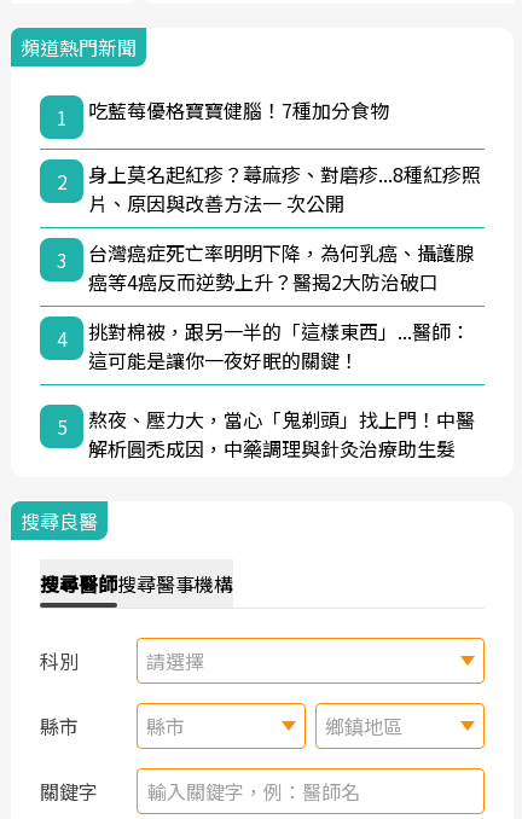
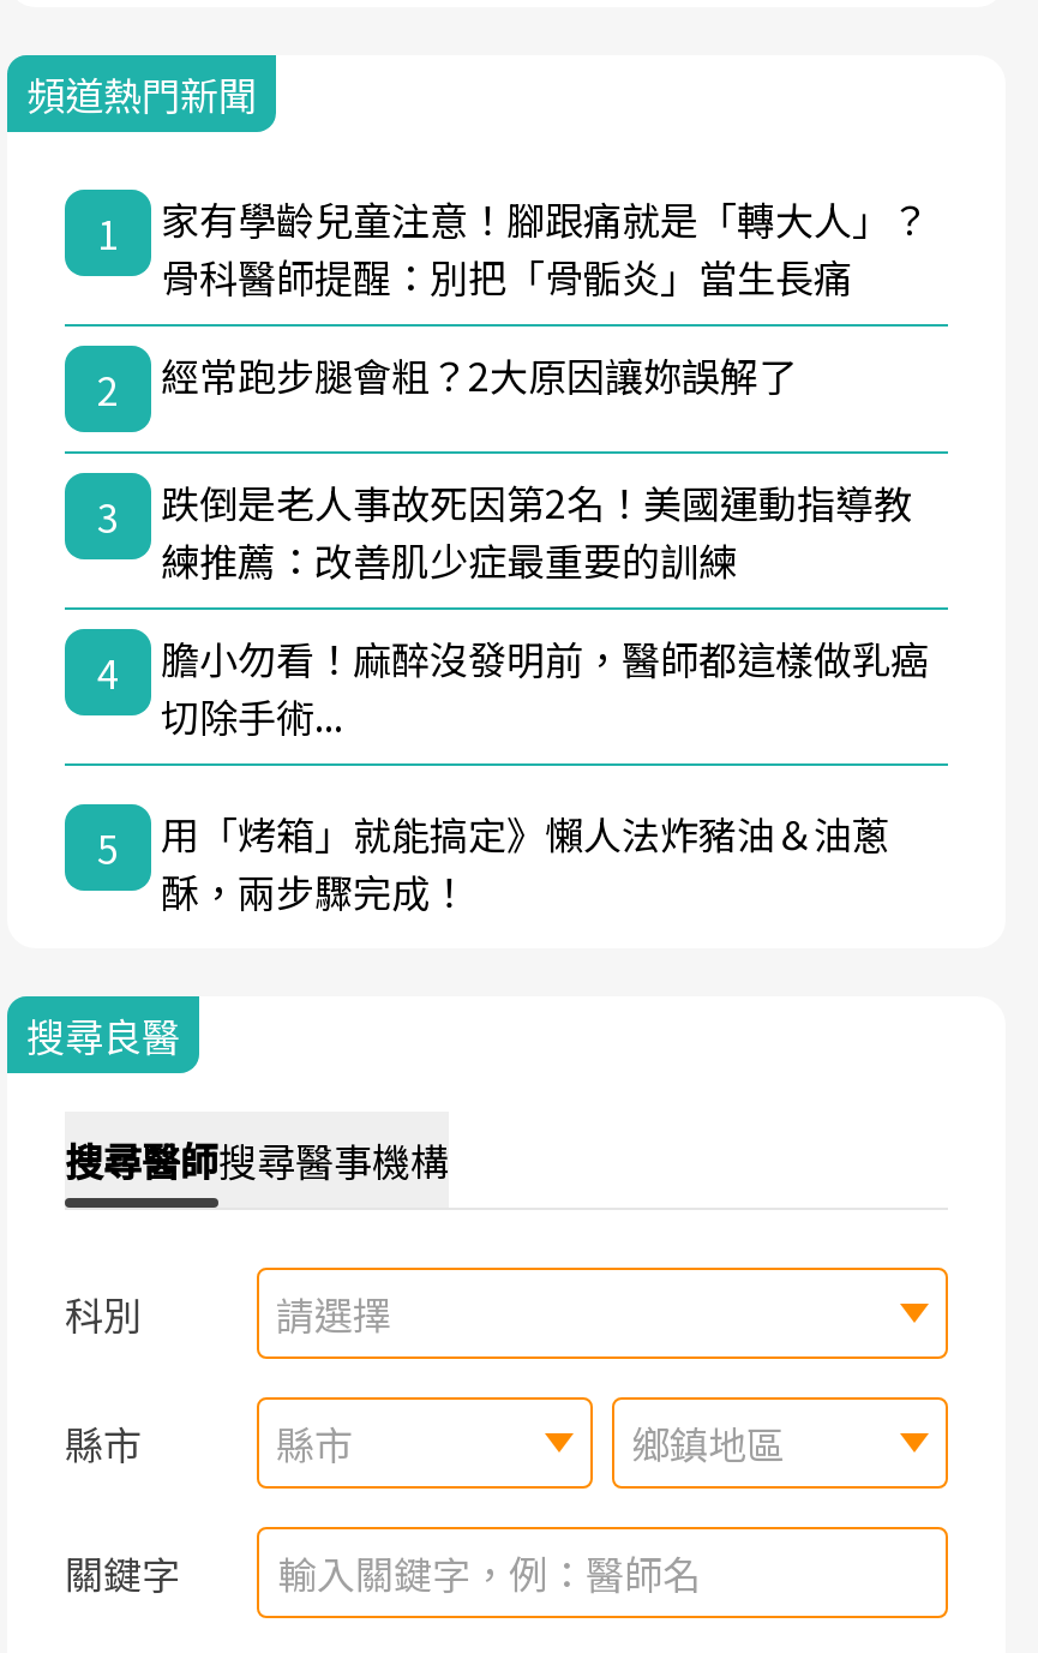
[88,95,389,124] 吃藍莓優格寶寶健腦！7種加分食物 -> [161,189,929,304] 家有學齡兒童注意！腳跟痛就是「轉大人」？ | 骨科醫師提醒：別把「骨骺炎」當生長痛
[88,159,481,217] 身上莫名起紅疹？蕁麻疹、對磨疹...8種紅疹照 | 片、原因與改善方法一 次公開 -> [161,345,797,403] 經常跑步腿會粗？2大原因讓妳誤解了
[88,238,475,296] 台灣癌症死亡率明明下降，為何乳癌、攝護腺 | 癌等4癌反而逆勢上升？醫揭2大防治破口 -> [161,472,912,587] 跌倒是老人事故死因第2名！美國運動指導教 | 練推薦：改善肌少症最重要的訓練
[88,316,470,374] 挑對棉被，跟另一半的「這樣東西」...醫師： | 這可能是讓你一夜好眠的關鍵！ -> [161,628,929,744] 膽小勿看！麻醉沒發明前，醫師都這樣做乳癌 | 切除手術...
[88,404,475,462] 熬夜、壓力大，當心「鬼剃頭」找上門！中醫 | 解析圓禿成因，中藥調理與針灸治療助生髮 -> [161,804,890,919] 用「烤箱」就能搞定》懶人法炸豬油＆油蔥 | 酥，兩步驟完成！

